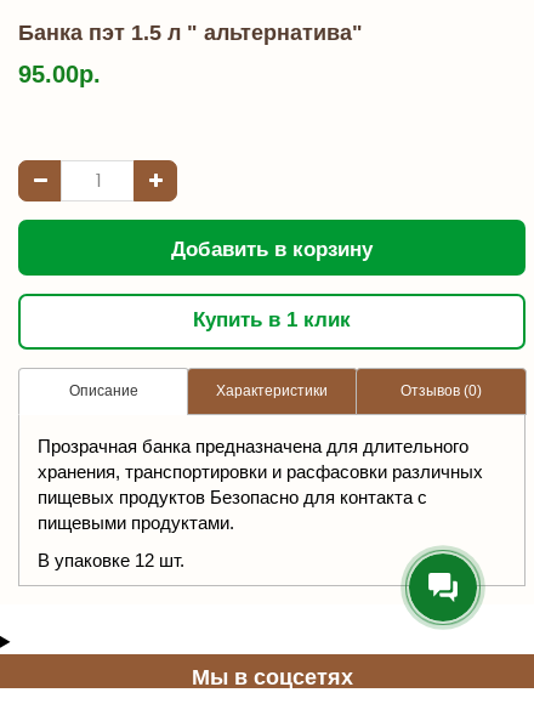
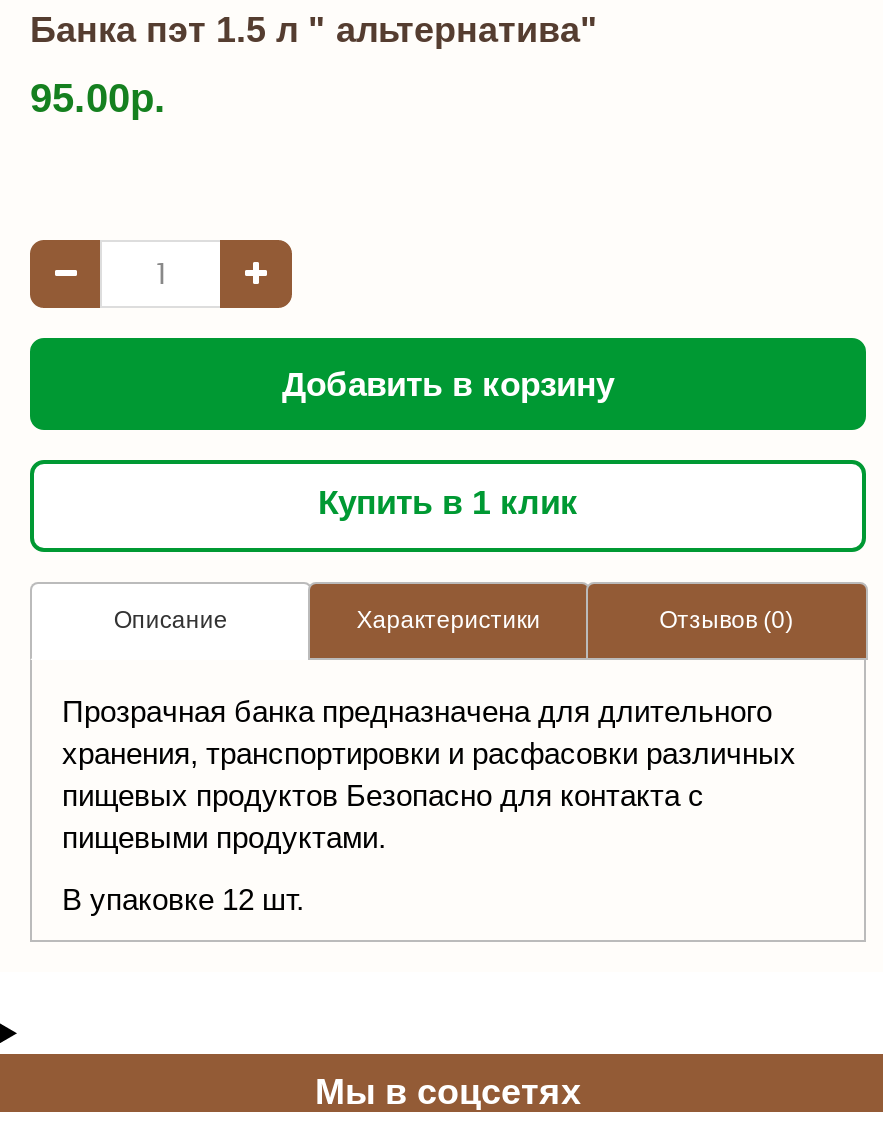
[402,546,484,629] [image] -> none

